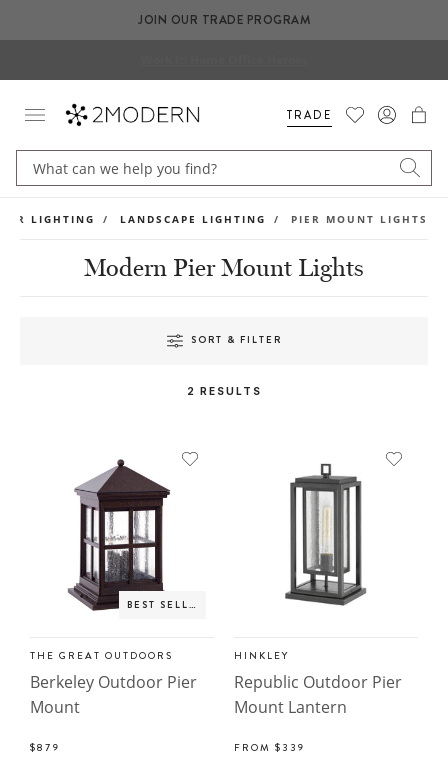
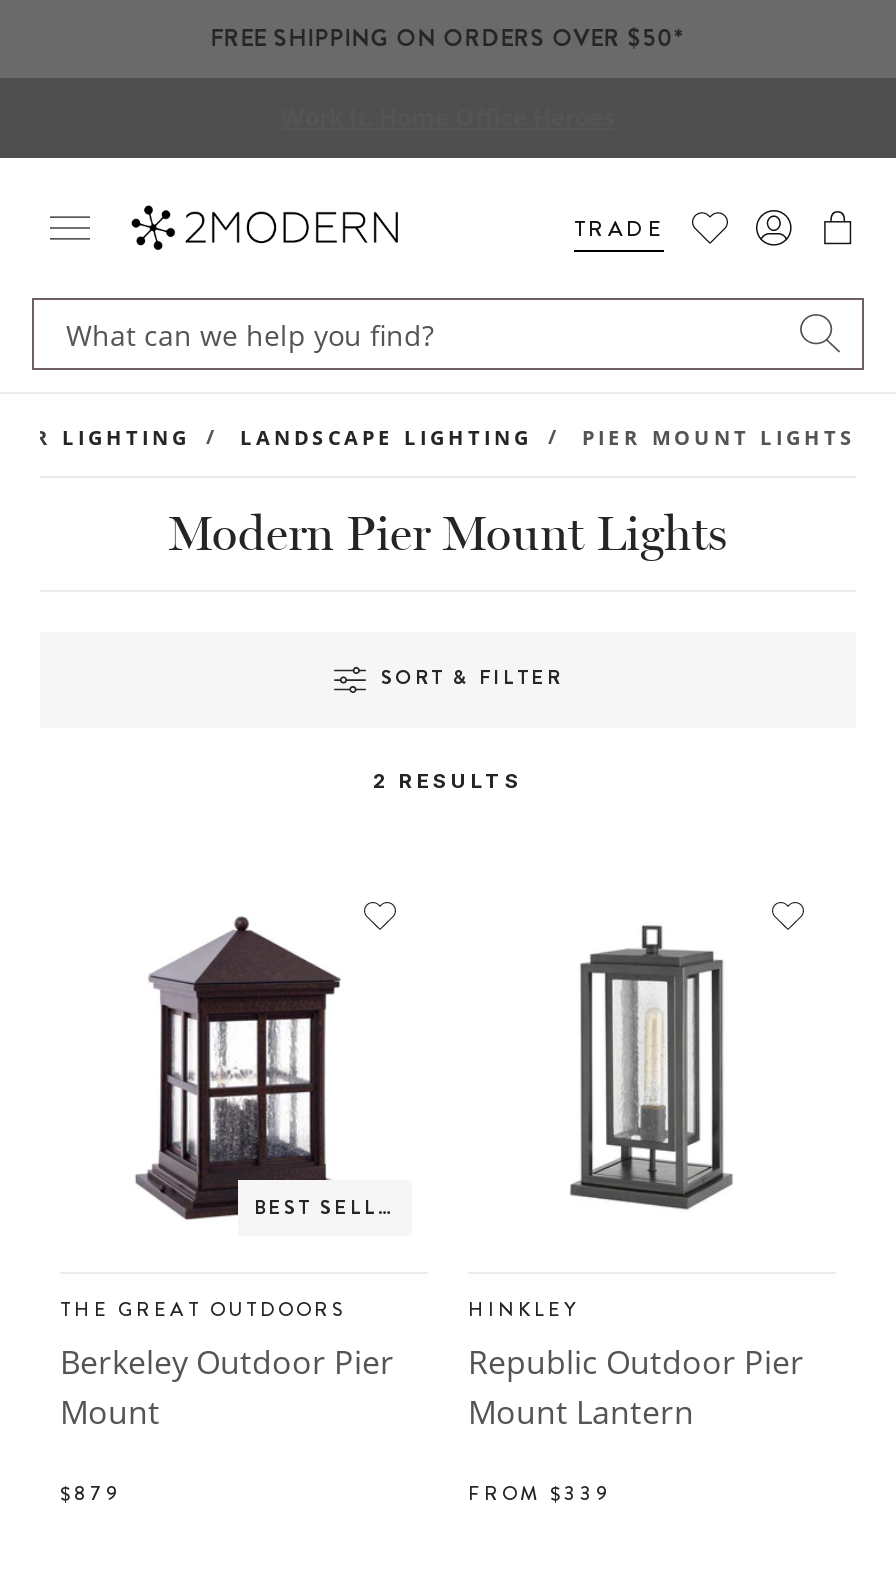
[138,11,310,29] JOIN OUR TRADE PROGRAM -> [210,20,686,56] FREE SHIPPING ON ORDERS OVER $50*

